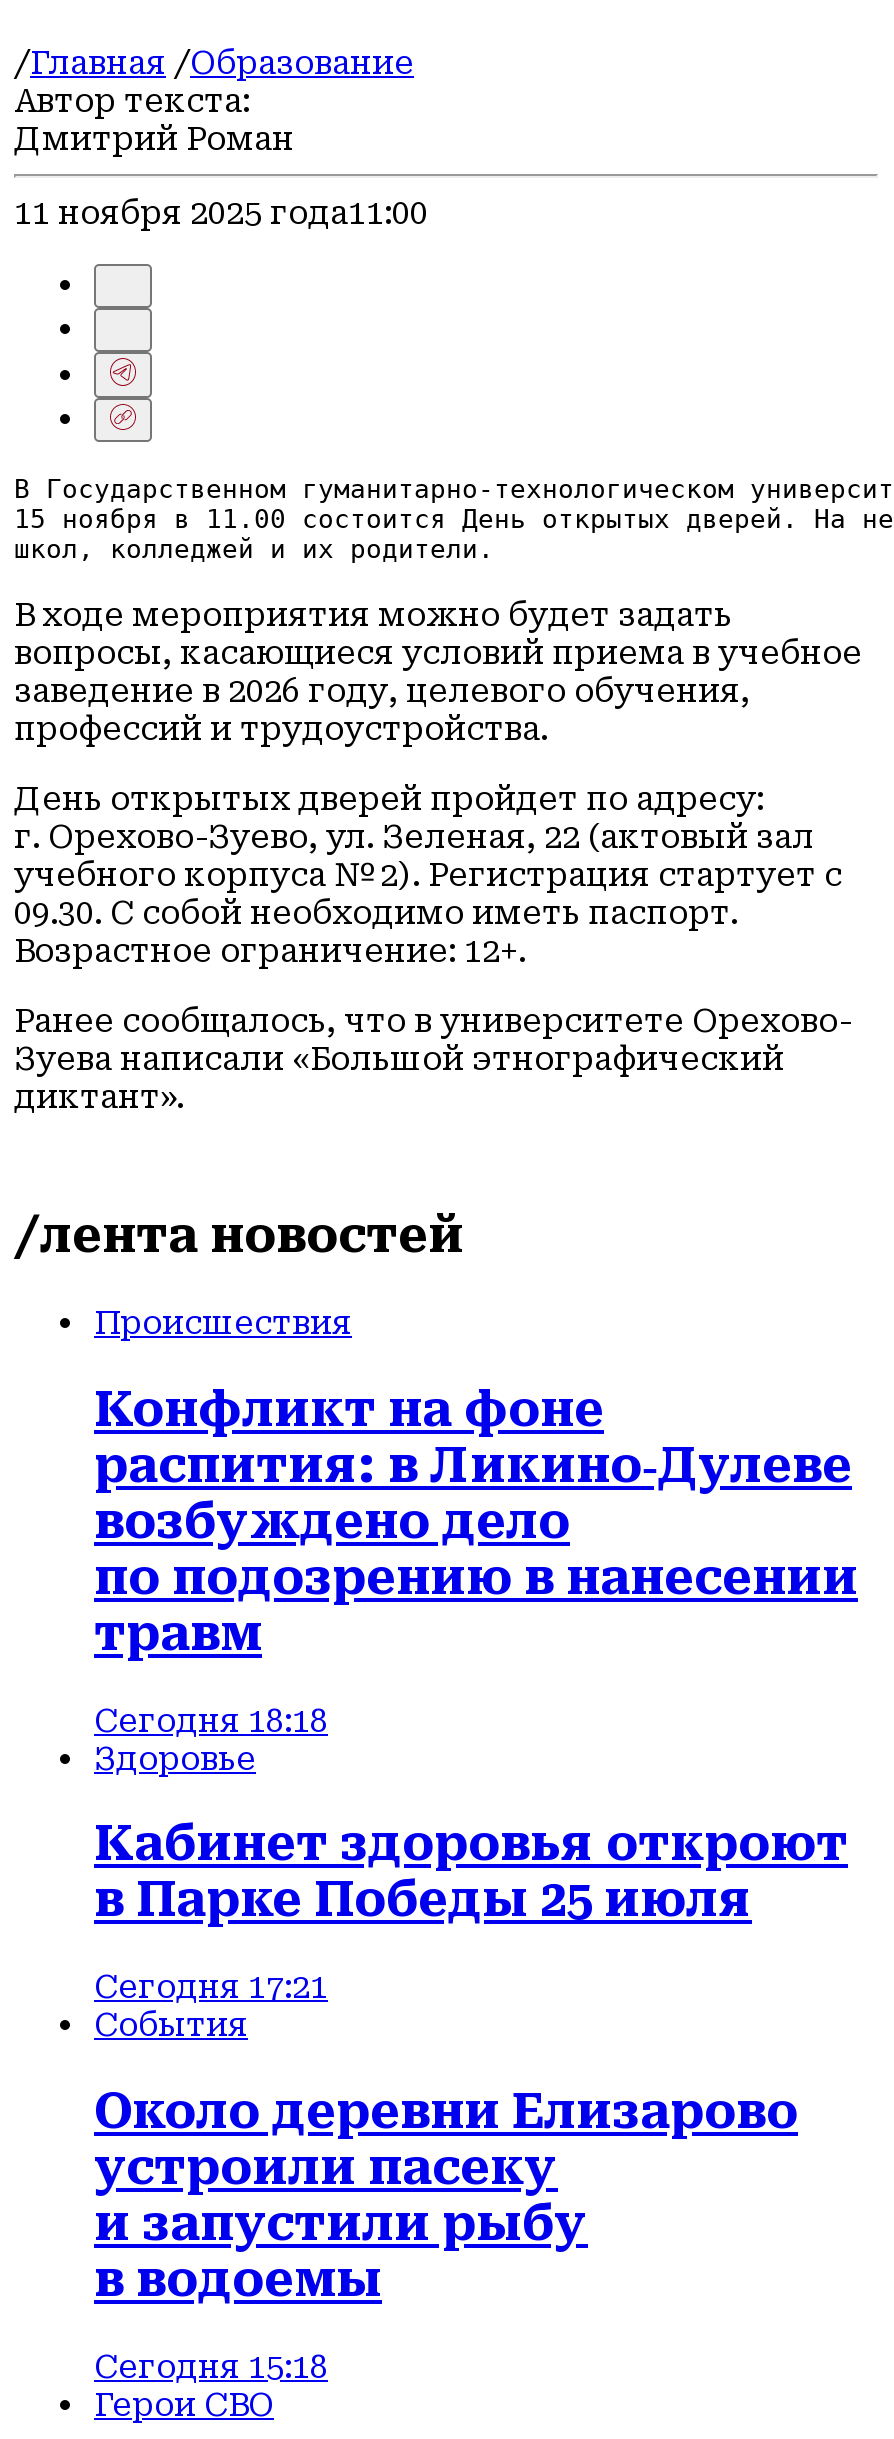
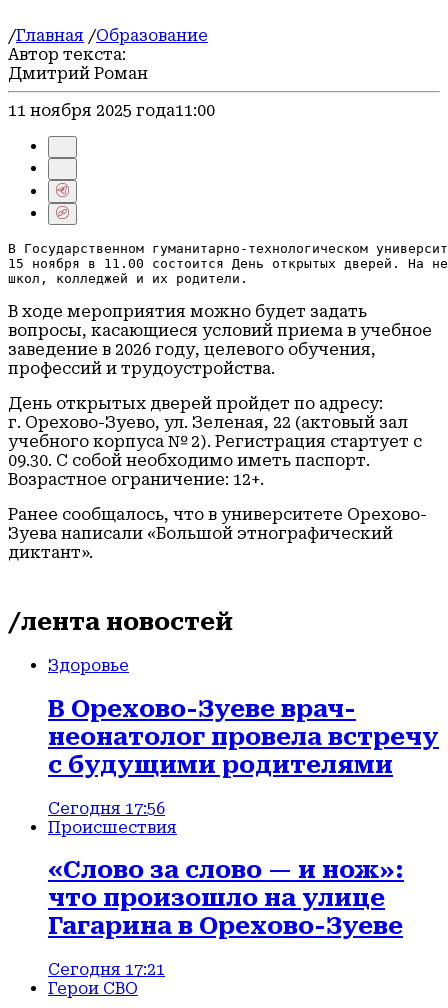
moved [94,1303,352,1341] -> [48,817,177,836]: Происшествия
[94,1381,858,1739] Конфликт на фоне | распития: в Ликино‑Дулеве | возбуждено дело | по подозрению в нанесении | травм | Сегодня 18:18 -> none
[94,1817,848,1929] Кабинет здоровья откроют | в Парке Победы 25 июля -> [48,695,439,940] В Орехово-Зуеве врач- | неонатолог провела встречу | с будущими родителями | Сегодня 17:56 | «Слово за слово — и нож»: | что произошло на улице | Гагарина в Орехово-Зуеве
[94,2007,798,2386] События | Около деревни Елизарово | устроили пасеку | и запустили рыбу | в водоемы | Сегодня 15:18 -> none

